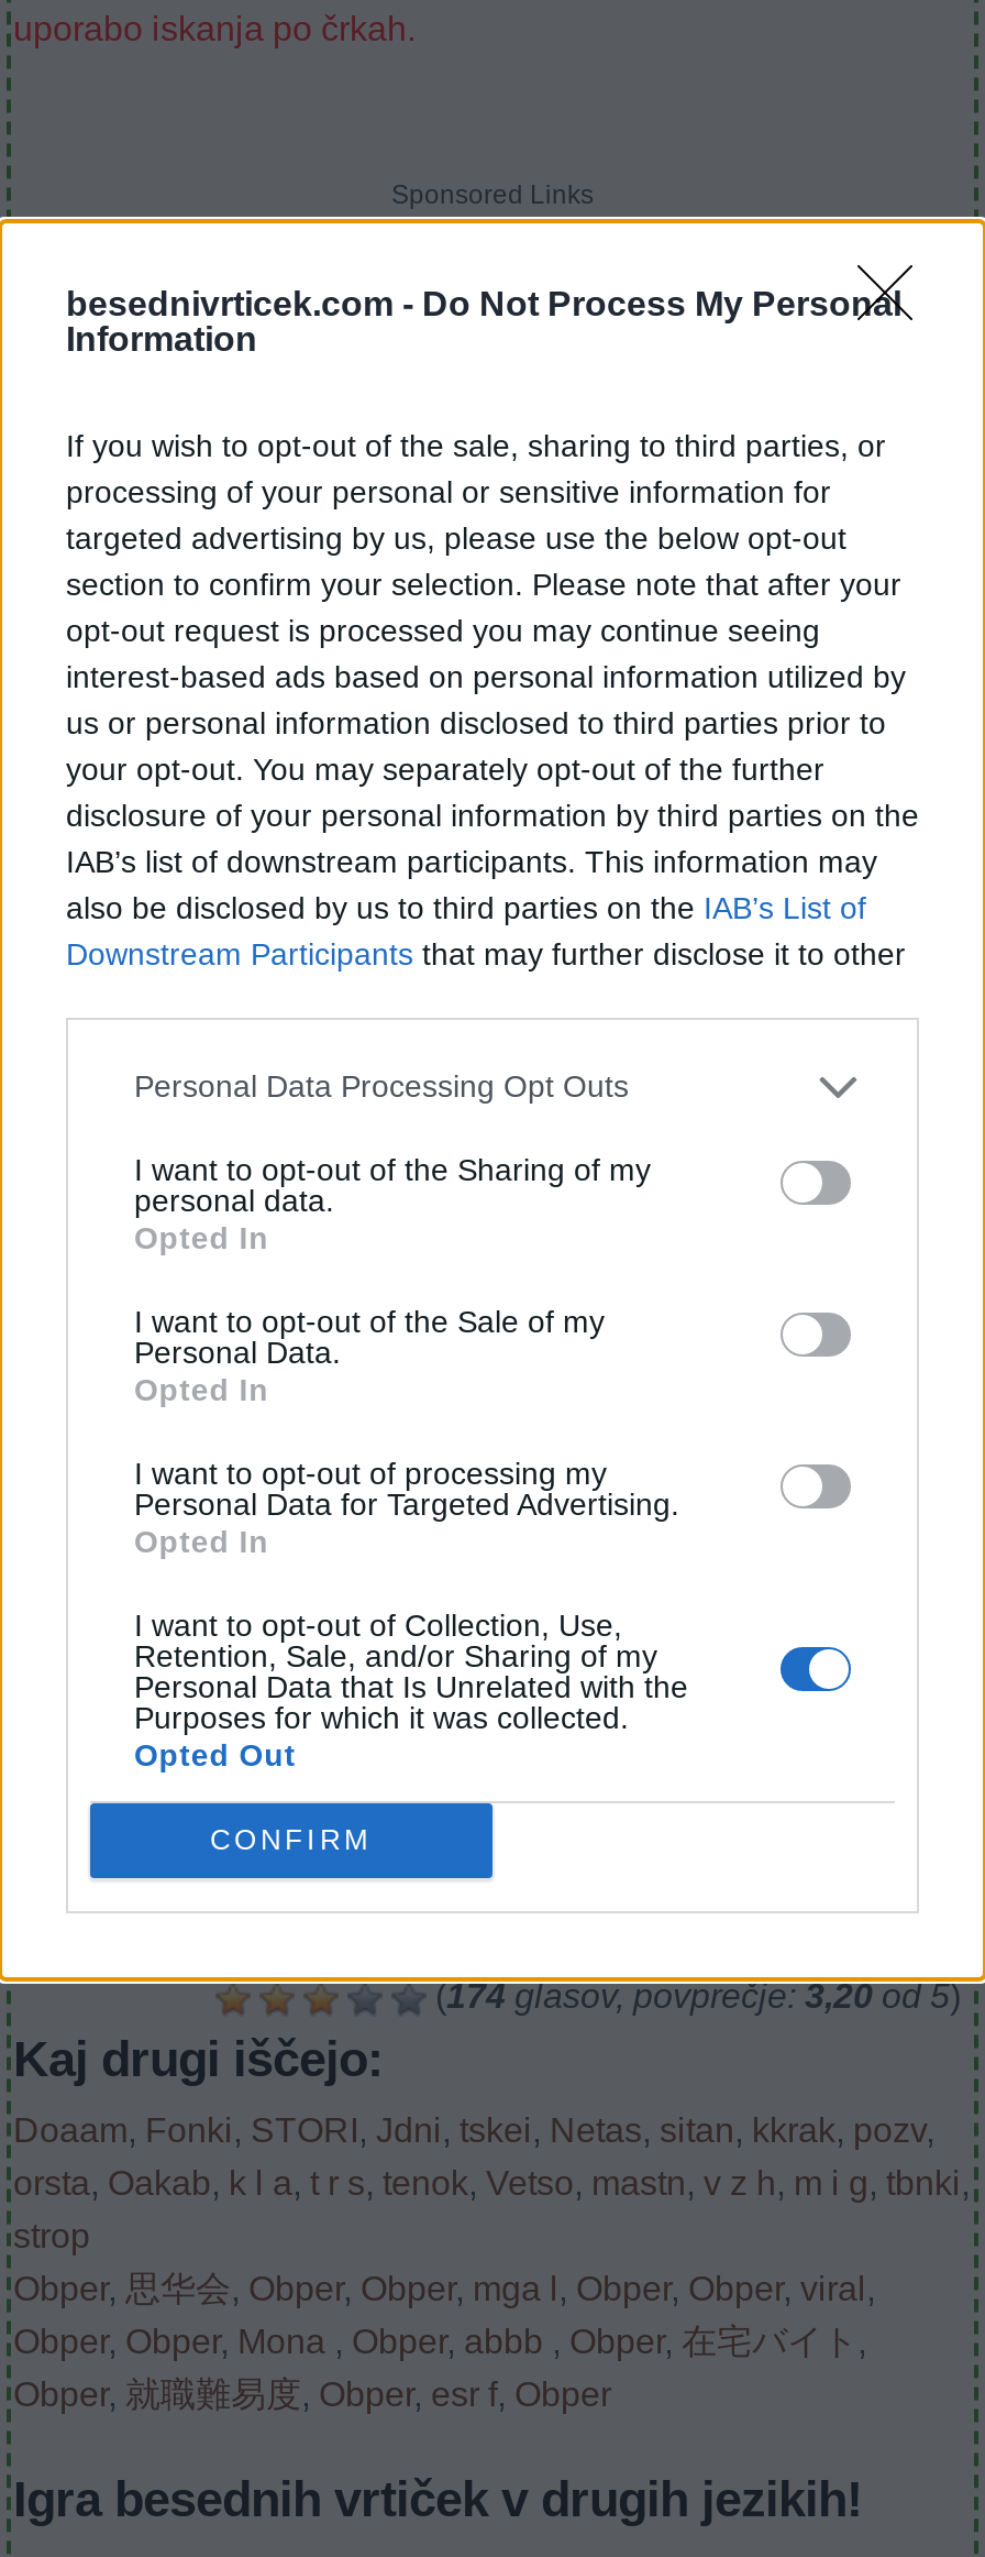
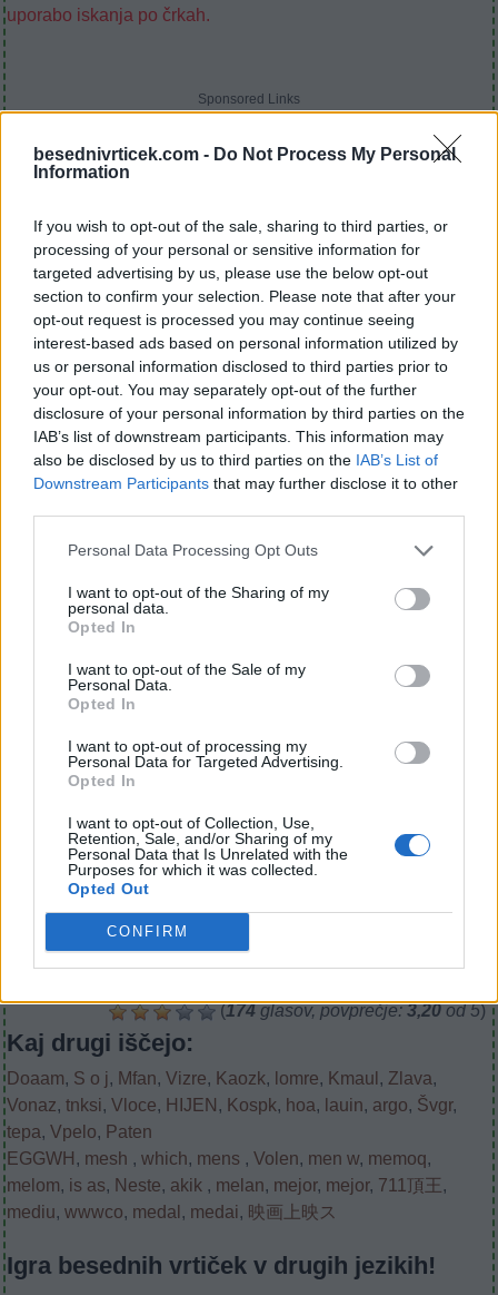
[13,2111,970,2412] Doaam, Fonki, STORI, Jdni, tskei, Netas, sitan, kkrak, pozv, | orsta, Oakab, k l a, t r s, tenok, Vetso, mastn, v z h, m i g, tbnki, | strop | Obper,思华会, Obper, Obper, mga l, Obper, Obper, viral, | Obper, Obper, Mona, Obper, abbb, Obper,在宅バイト, | Obper,就職難易度, Obper, esr f, Obper -> [7,1069,457,1221] Doaam, S o j, Mfan, Vizre, Kaozk, lomre, Kmaul, Zlava, | Vonaz, tnksi, Vloce, HIJEN, Kospk, hoa, lauin, argo, Švgr, | tepa, Vpelo, Paten | EGGWH, mesh, which, mens, Volen, men w, memoq, | melom, is as, Neste, akik, melan, mejor, mejor, 711頂王, | mediu, wwwco, medal, medai,映画上映ス

